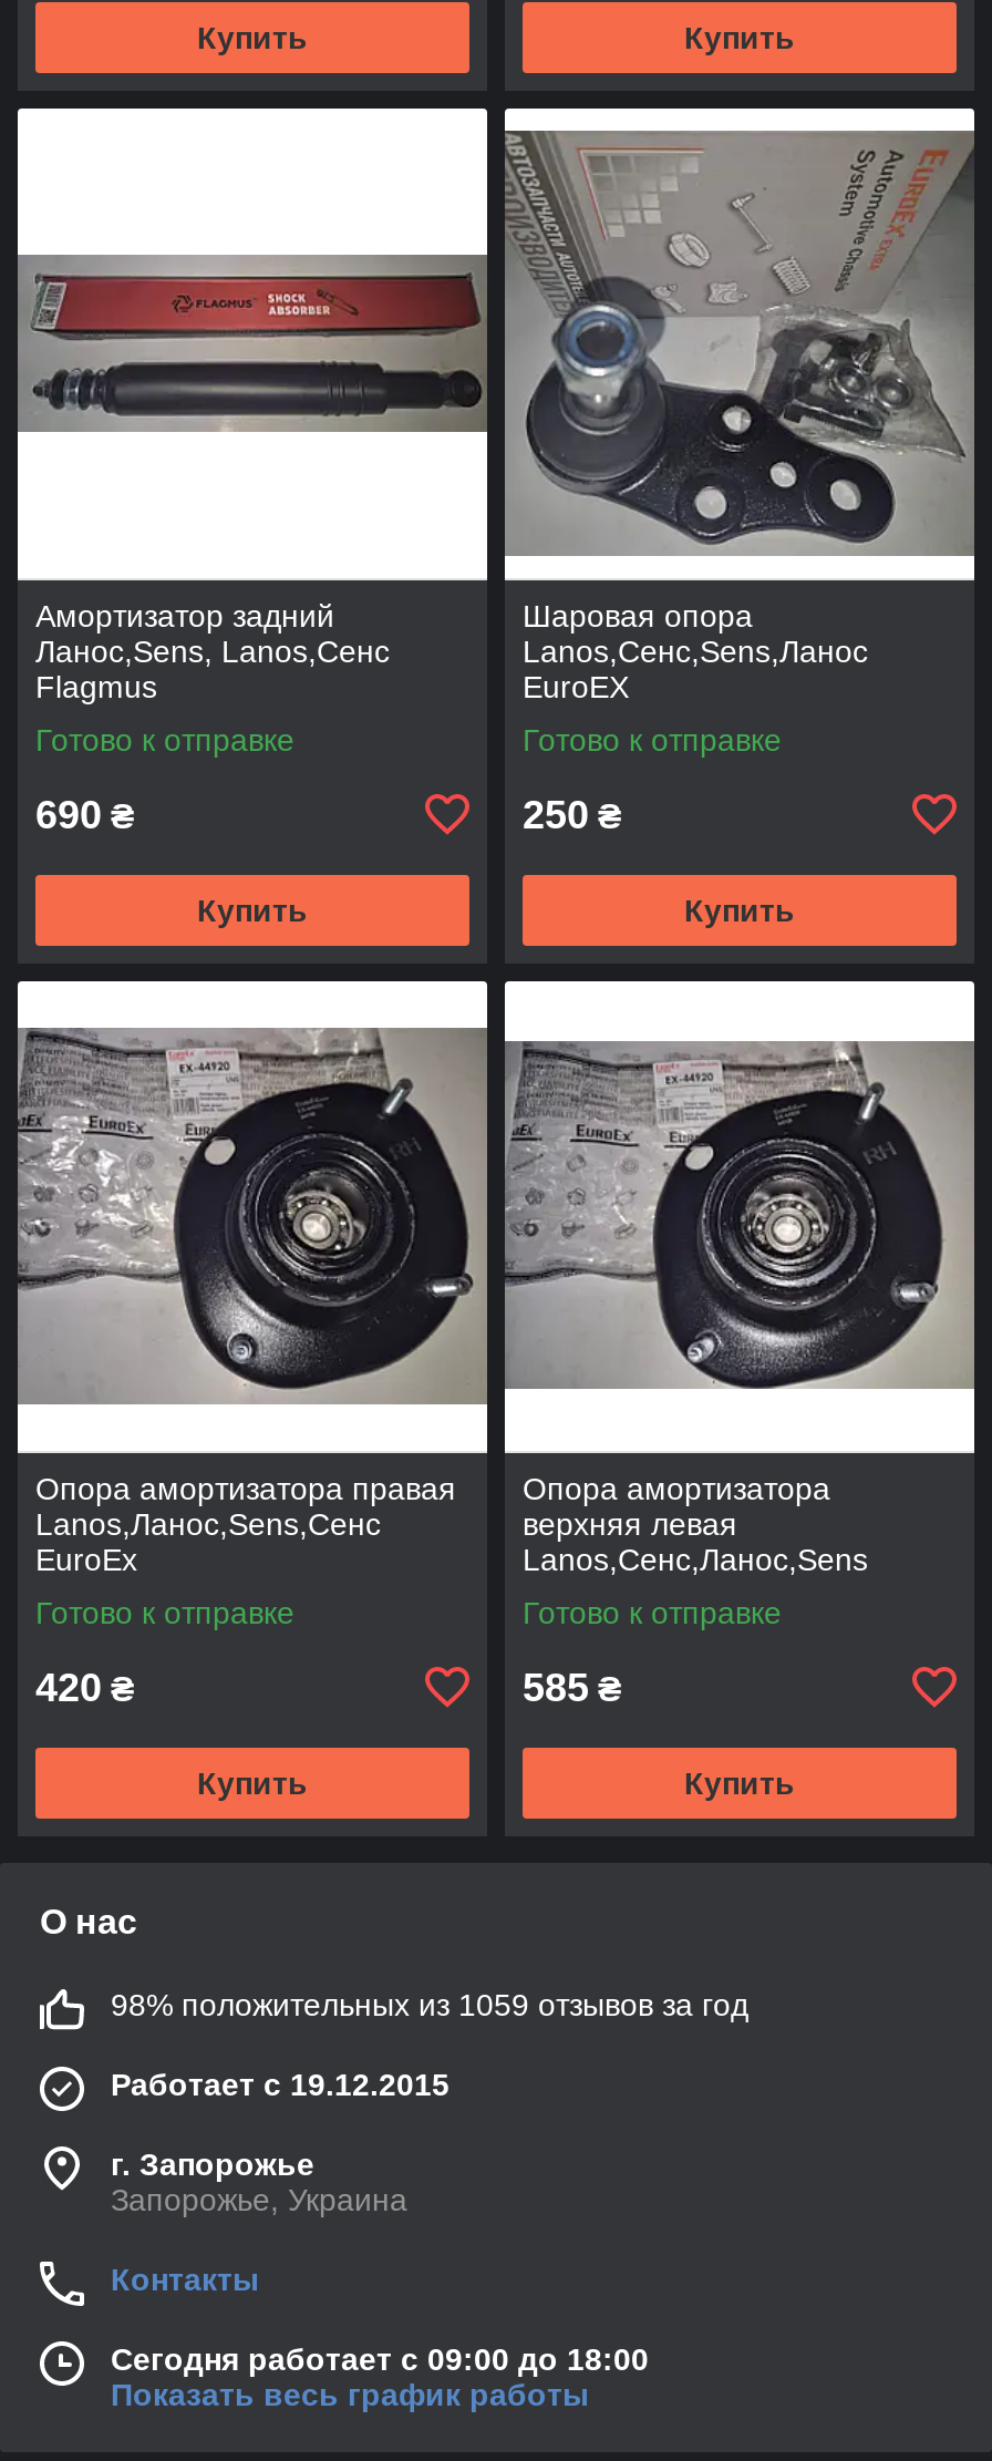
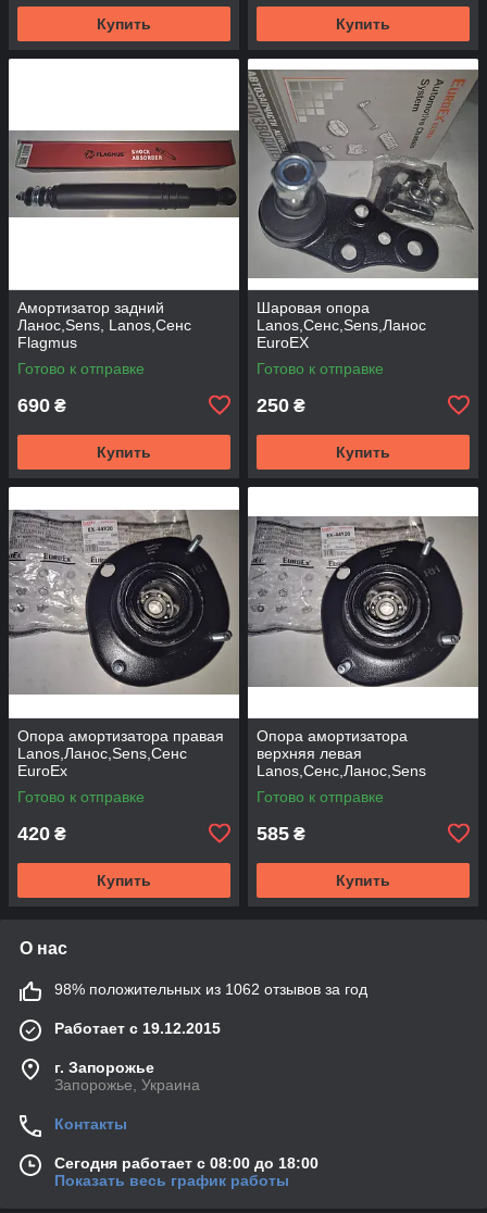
[111,1987,748,2022] 98% положительных из 1059 отзывов за год -> [54,980,367,998] 98% положительных из 1062 отзывов за год
[111,2341,649,2376] Сегодня работает с 09:00 до 18:00 -> [54,1154,319,1171] Сегодня работает с 08:00 до 18:00

